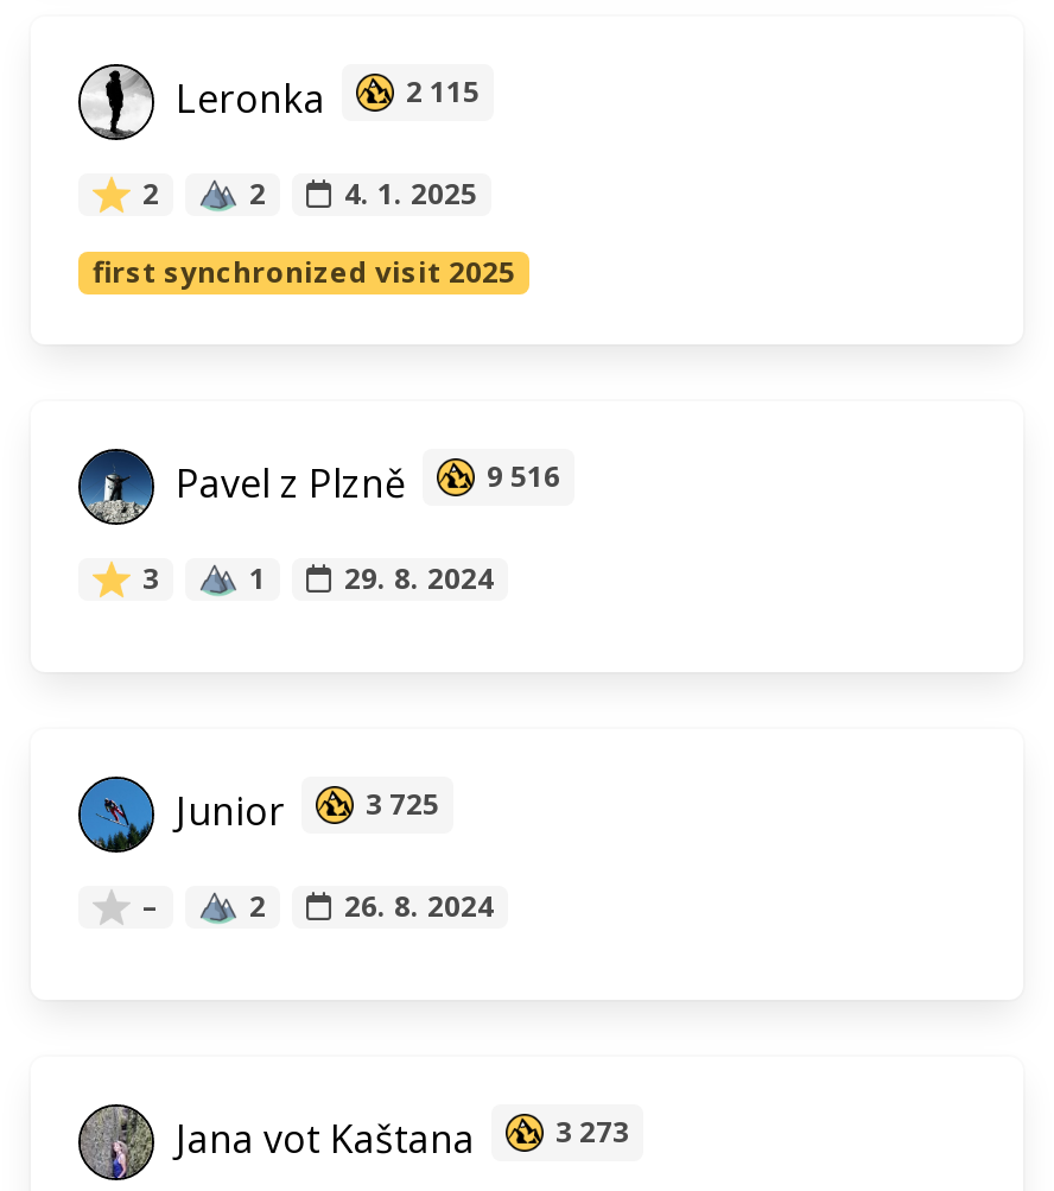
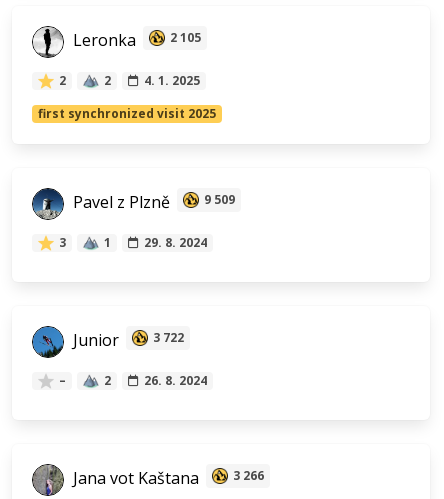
[406,71,480,111] 2 115 -> [170,29,201,46] 2 105
[166,456,560,508] Pavel z Plzně 9 516 -> [69,191,235,213] Pavel z Plzně 9 509
[166,783,439,835] Junior 3 725 -> [69,329,184,351] Junior 3 722
[166,1111,629,1163] Jana vot Kaštana 3 273 -> [69,467,264,489] Jana vot Kaštana 3 266

